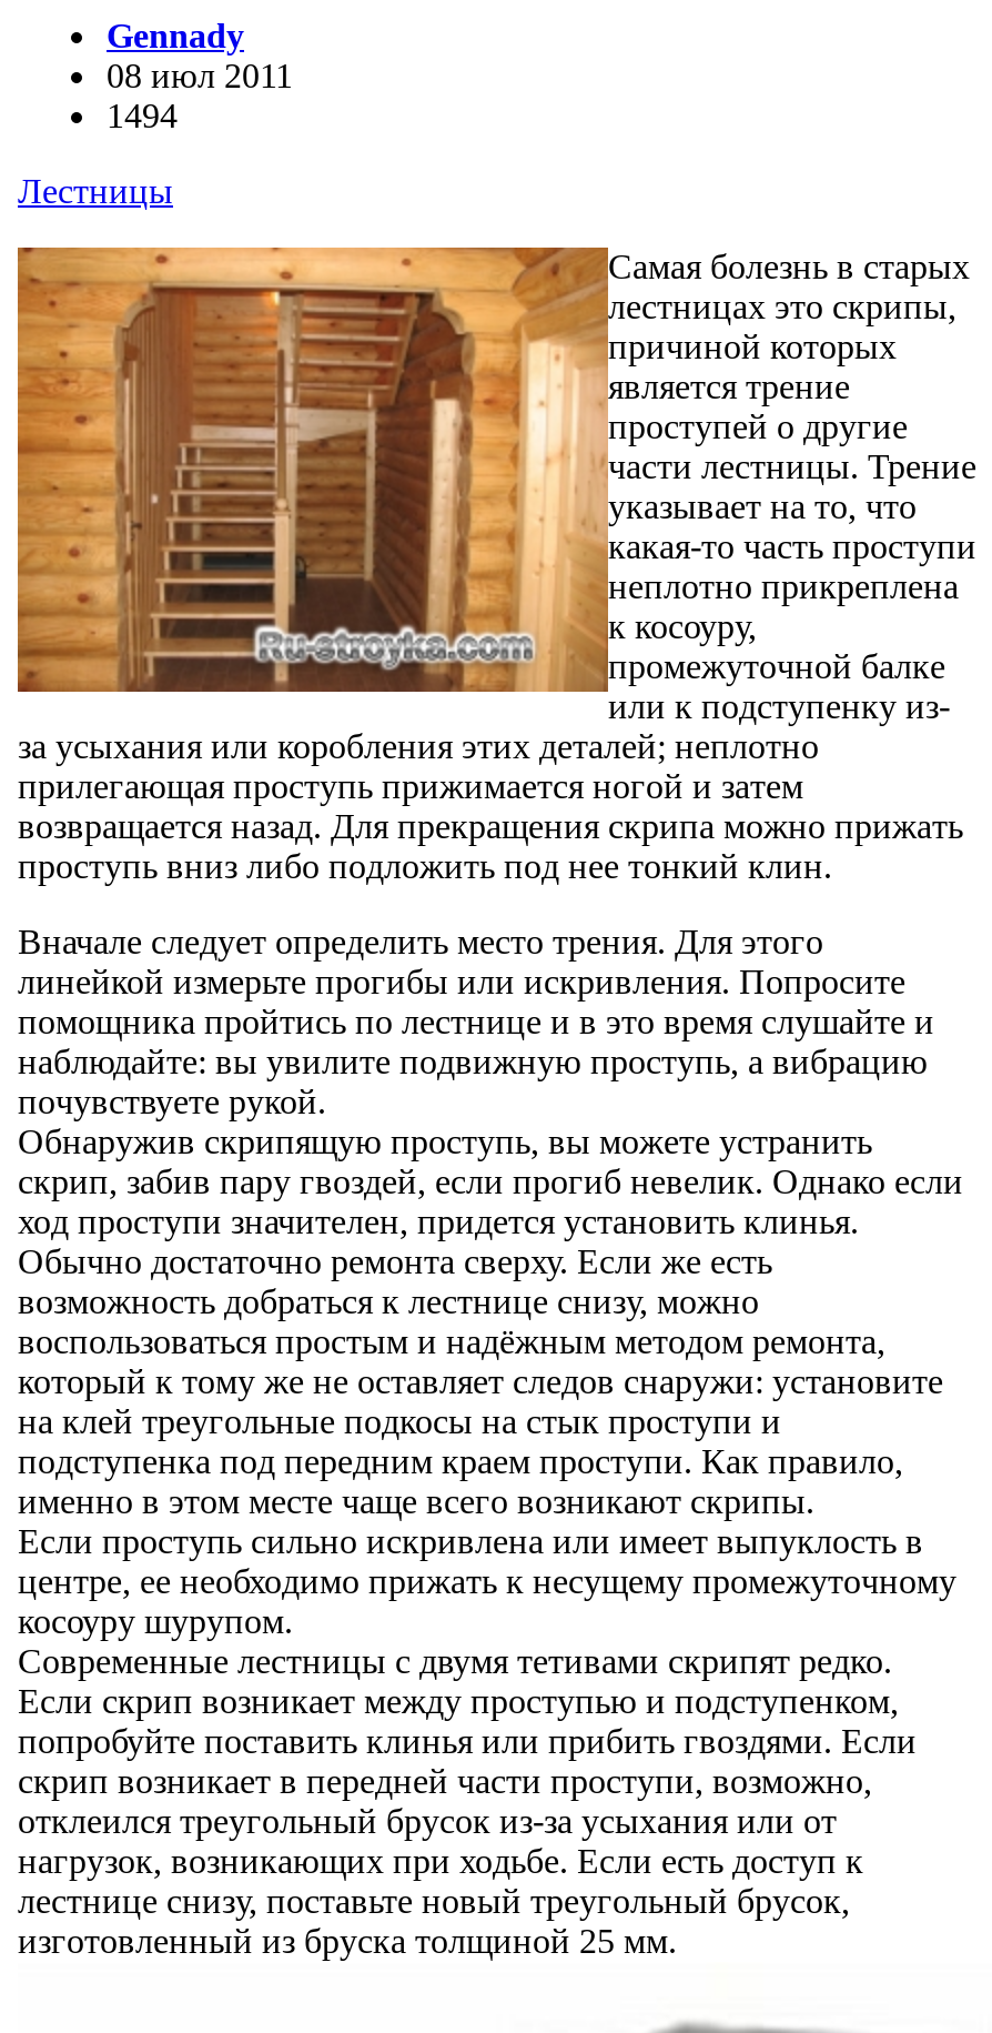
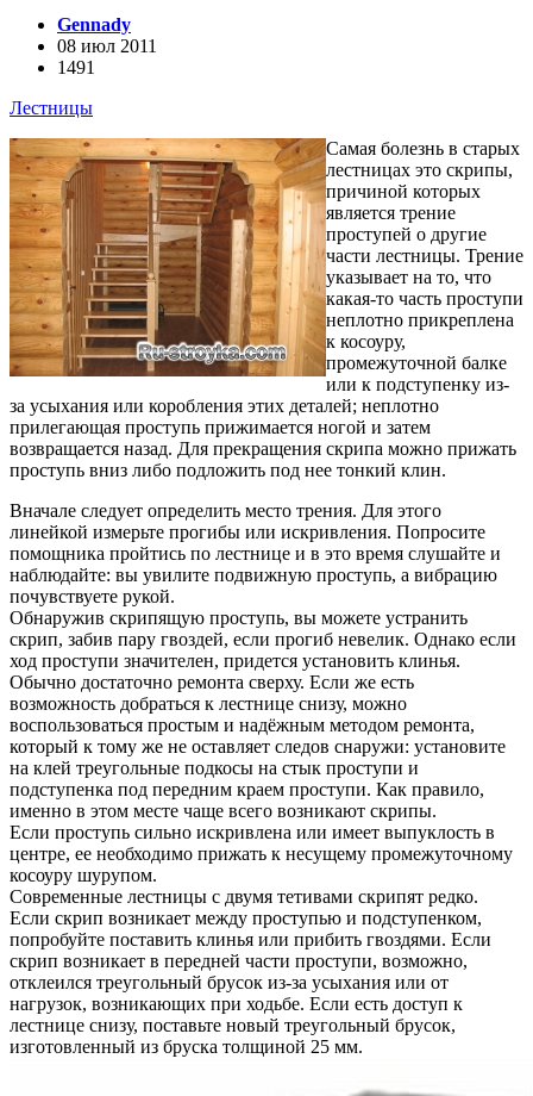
[107,97,178,135] 1494 -> [57,58,95,78] 1491

